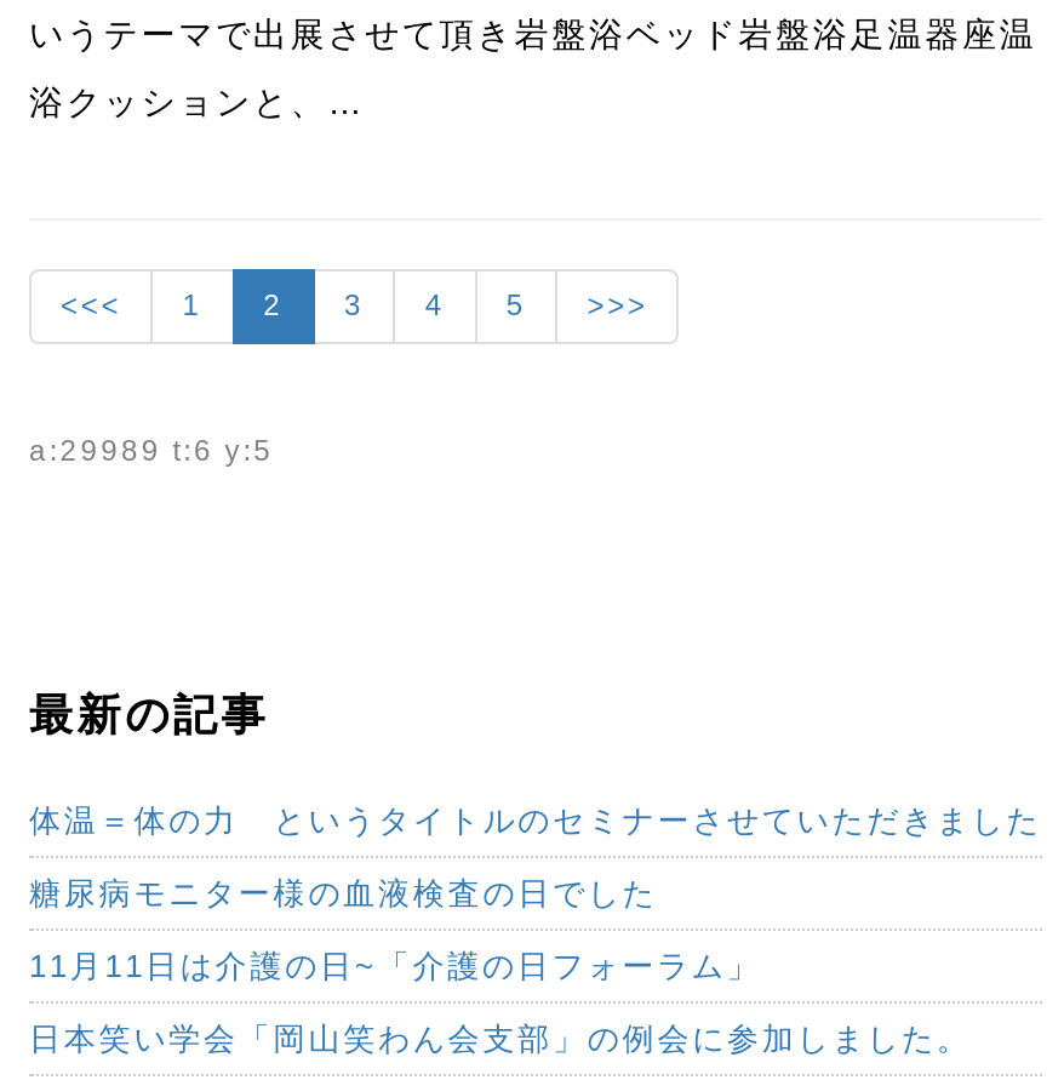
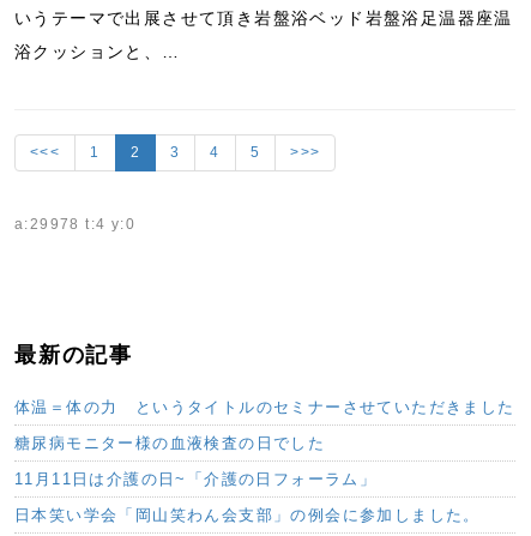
[29,434,274,468] a:29989 t:6 y:5 -> [14,216,135,233] a:29978 t:4 y:0

